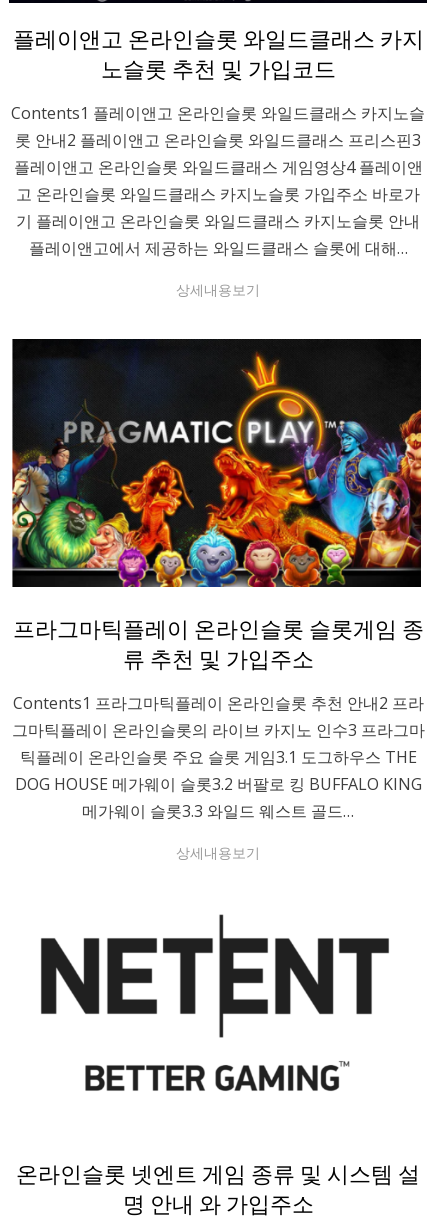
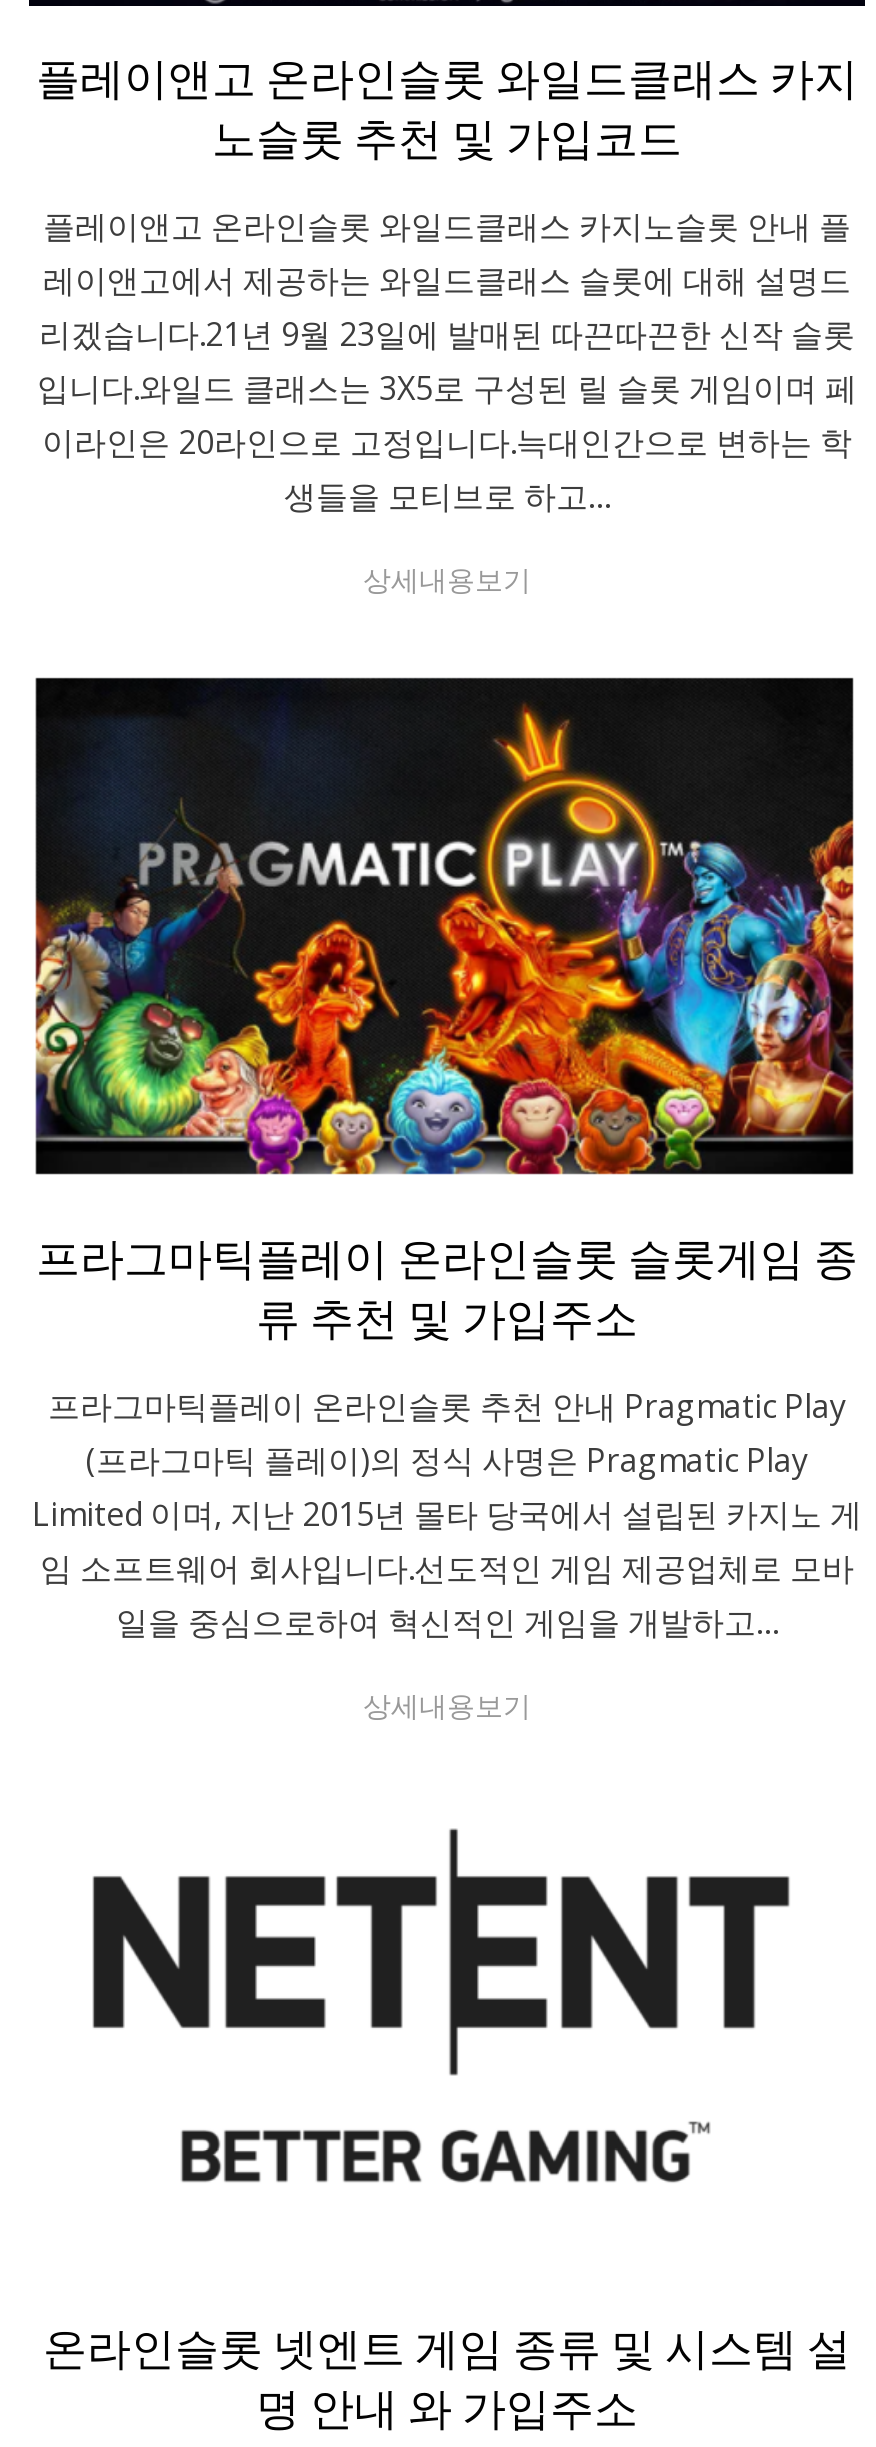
[11,102,425,259] Contents1 플레이앤고 온라인슬롯 와일드클래스 카지노슬 | 롯 안내2 플레이앤고 온라인슬롯 와일드클래스 프리스핀3 | 플레이앤고 온라인슬롯 와일드클래스 게임영상4 플레이앤 | 고 온라인슬롯 와일드클래스 카지노슬롯 가입주소 바로가 | 기 플레이앤고 온라인슬롯 와일드클래스 카지노슬롯 안내 | 플레이앤고에서 제공하는 와일드클래스 슬롯에 대해… -> [37,204,857,518] 플레이앤고 온라인슬롯 와일드클래스 카지노슬롯 안내 플 | 레이앤고에서 제공하는 와일드클래스 슬롯에 대해 설명드 | 리겠습니다.21년 9월 23일에 발매된 따끈따끈한 신작 슬롯 | 입니다.와일드 클래스는 3X5로 구성된 릴 슬롯 게임이며 페 | 이라인은 20라인으로 고정입니다.늑대인간으로 변하는 학 | 생들을 모티브로 하고…
[11,691,424,821] Contents1 프라그마틱플레이 온라인슬롯 추천 안내2 프라 | 그마틱플레이 온라인슬롯의 라이브 카지노 인수3 프라그마 | 틱플레이 온라인슬롯 주요 슬롯 게임3.1 도그하우스 THE | DOG HOUSE 메가웨이 슬롯3.2 버팔로 킹 BUFFALO KING | 메가웨이 슬롯3.3 와일드 웨스트 골드… -> [32,1383,862,1643] 프라그마틱플레이 온라인슬롯 추천 안내 Pragmatic Play | (프라그마틱 플레이)의 정식 사명은 Pragmatic Play | Limited 이며, 지난 2015년 몰타 당국에서 설립된 카지노 게 | 임 소프트웨어 회사입니다.선도적인 게임 제공업체로 모바 | 일을 중심으로하여 혁신적인 게임을 개발하고…

